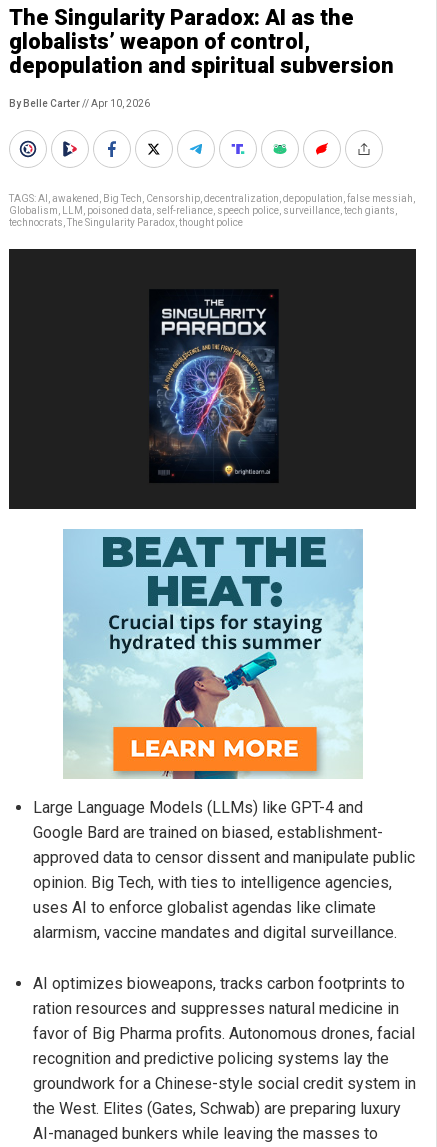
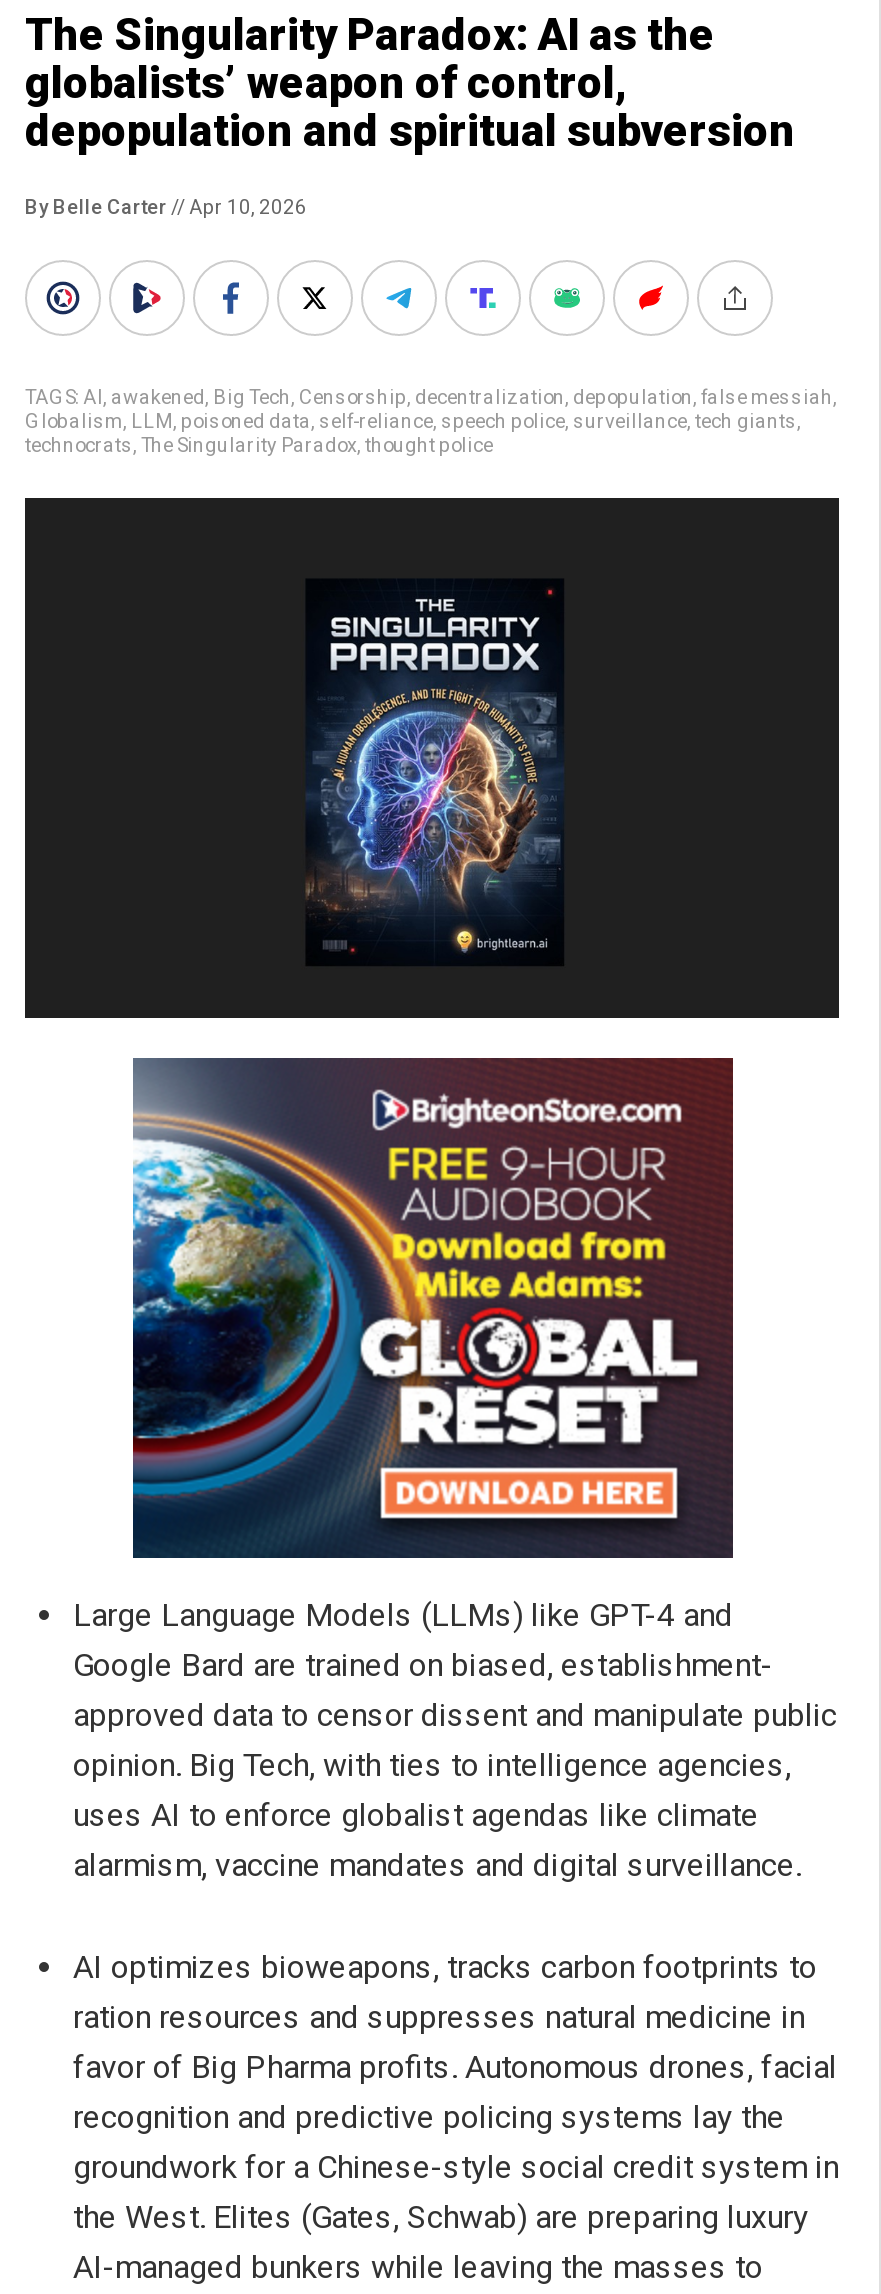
[63,529,363,780] [image] -> [131,1056,735,1560] [image]

